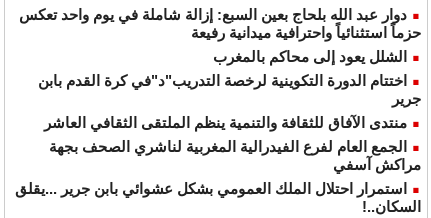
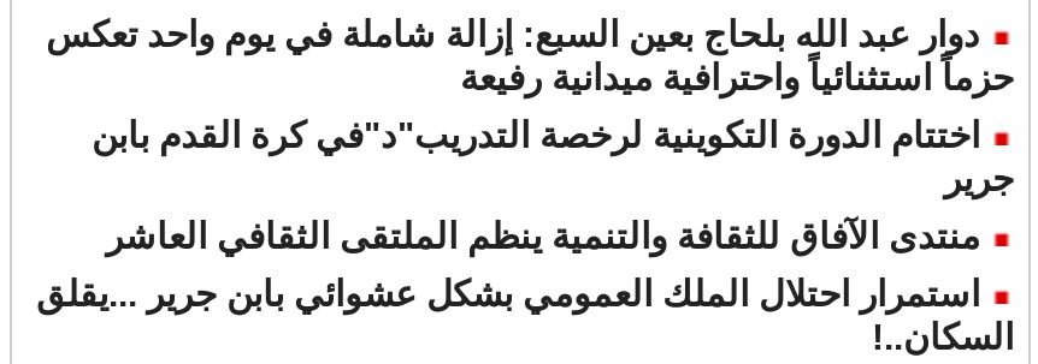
[213,47,407,64] الشلل يعود إلى محاكم بالمغرب -> none
[49,137,421,172] الجمع العام لفرع الفيدرالية المغربية لناشري الصحف بجهة | مراكش آسفي -> none

